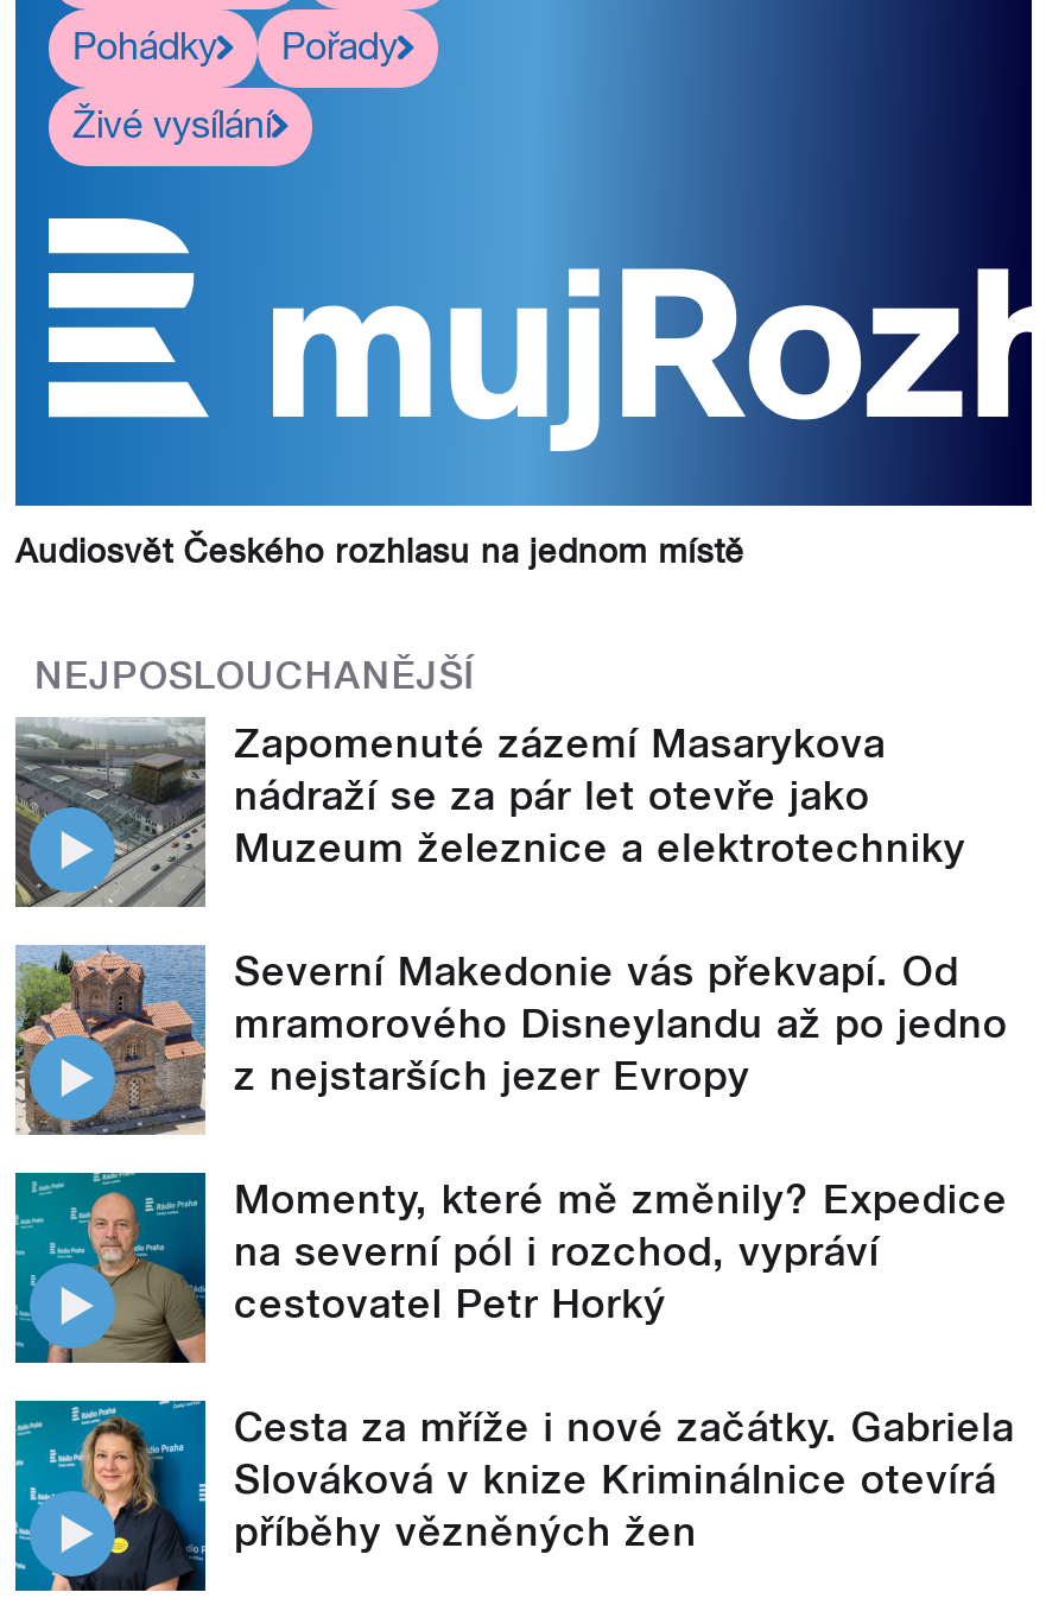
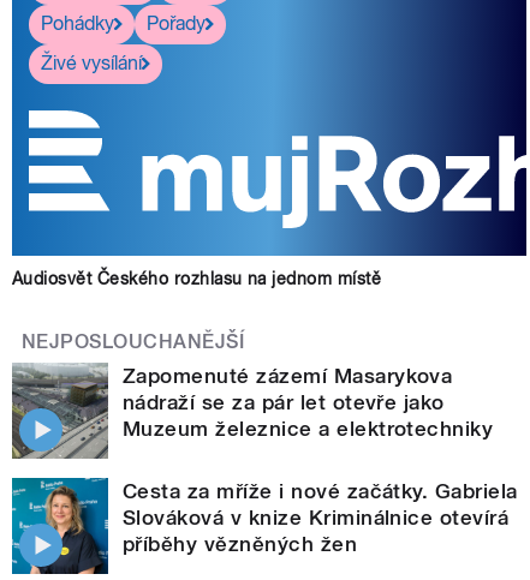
[13,947,1008,1327] [image] | Severní Makedonie vás překvapí. Od | mramorového Disneylandu až po jedno | z nejstarších jezer Evropy | Momenty, které mě změnily? Expedice | na severní pól i rozchod, vypráví | cestovatel Petr Horký -> none
[13,1171,205,1365] [image] -> none

